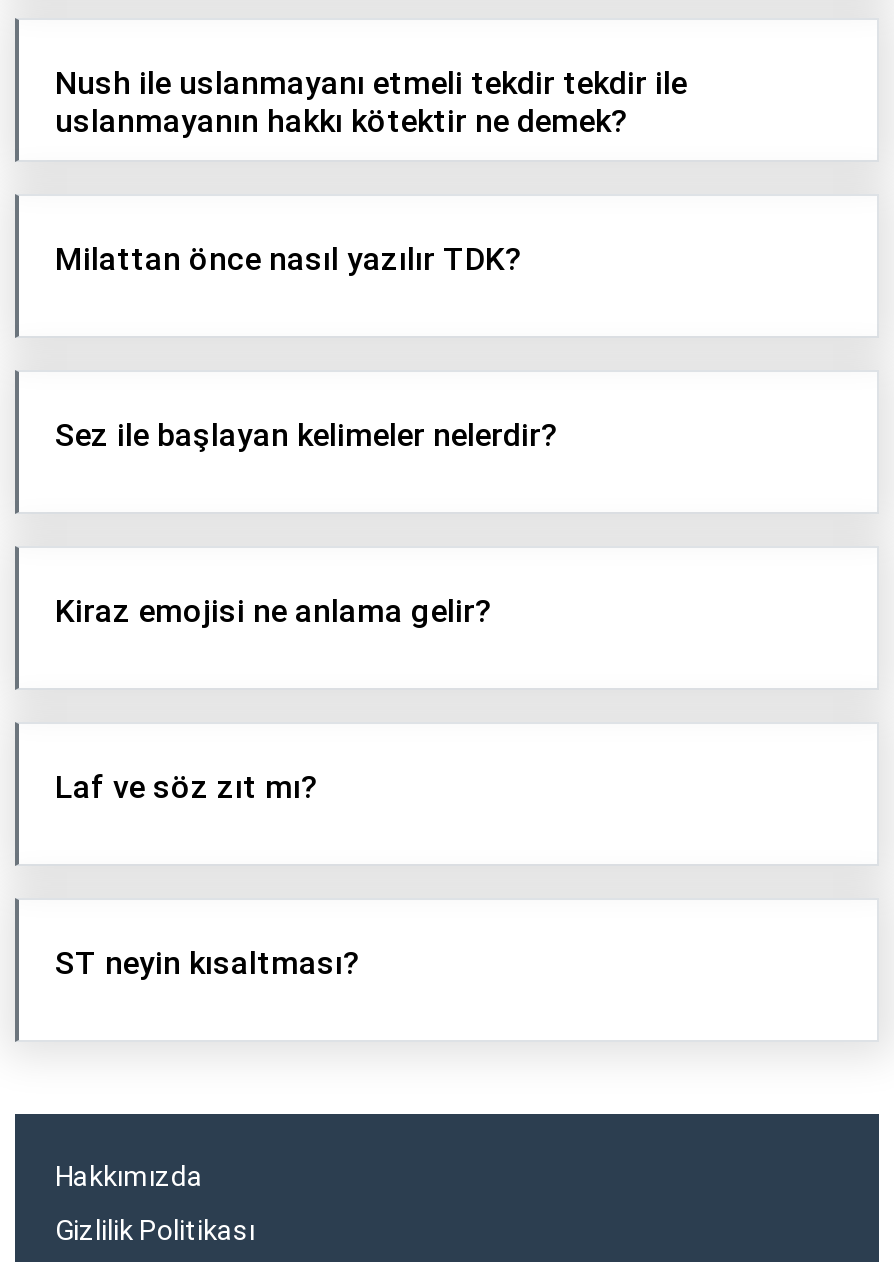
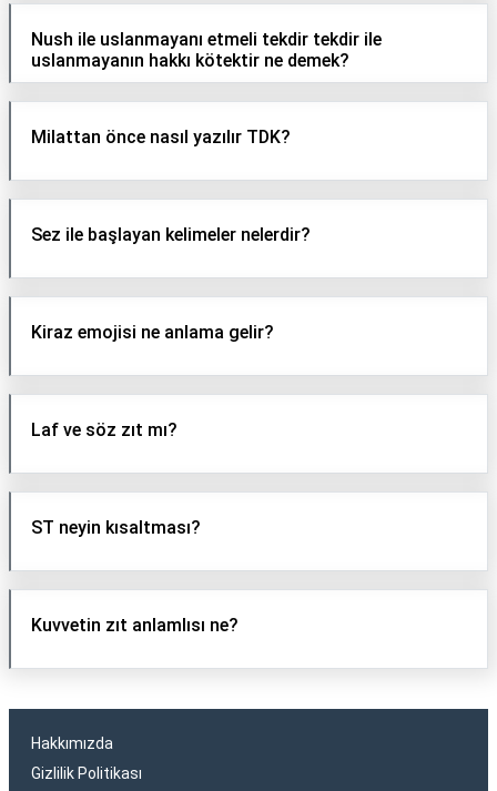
none -> [31,615,239,636] Kuvvetin zıt anlamlısı ne?

